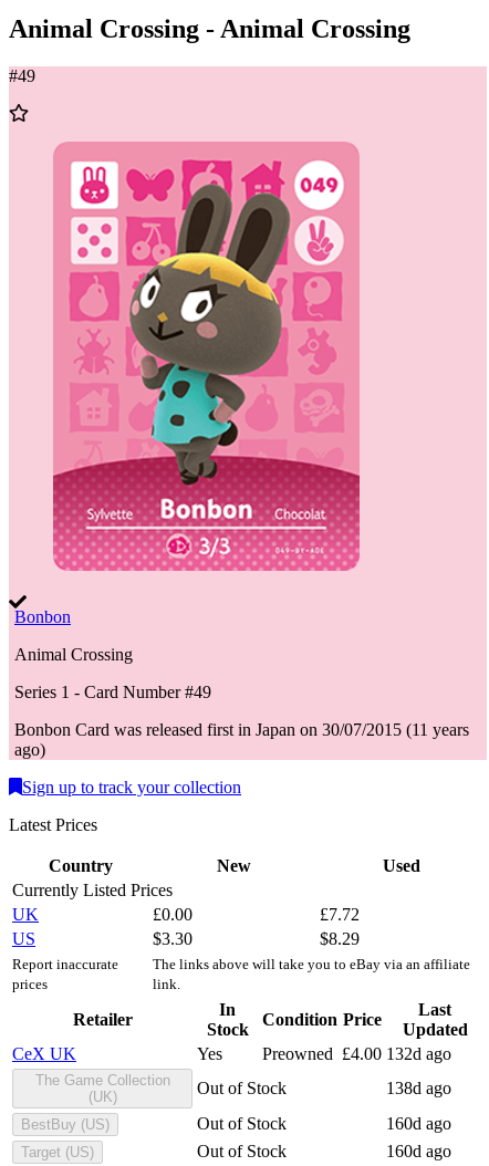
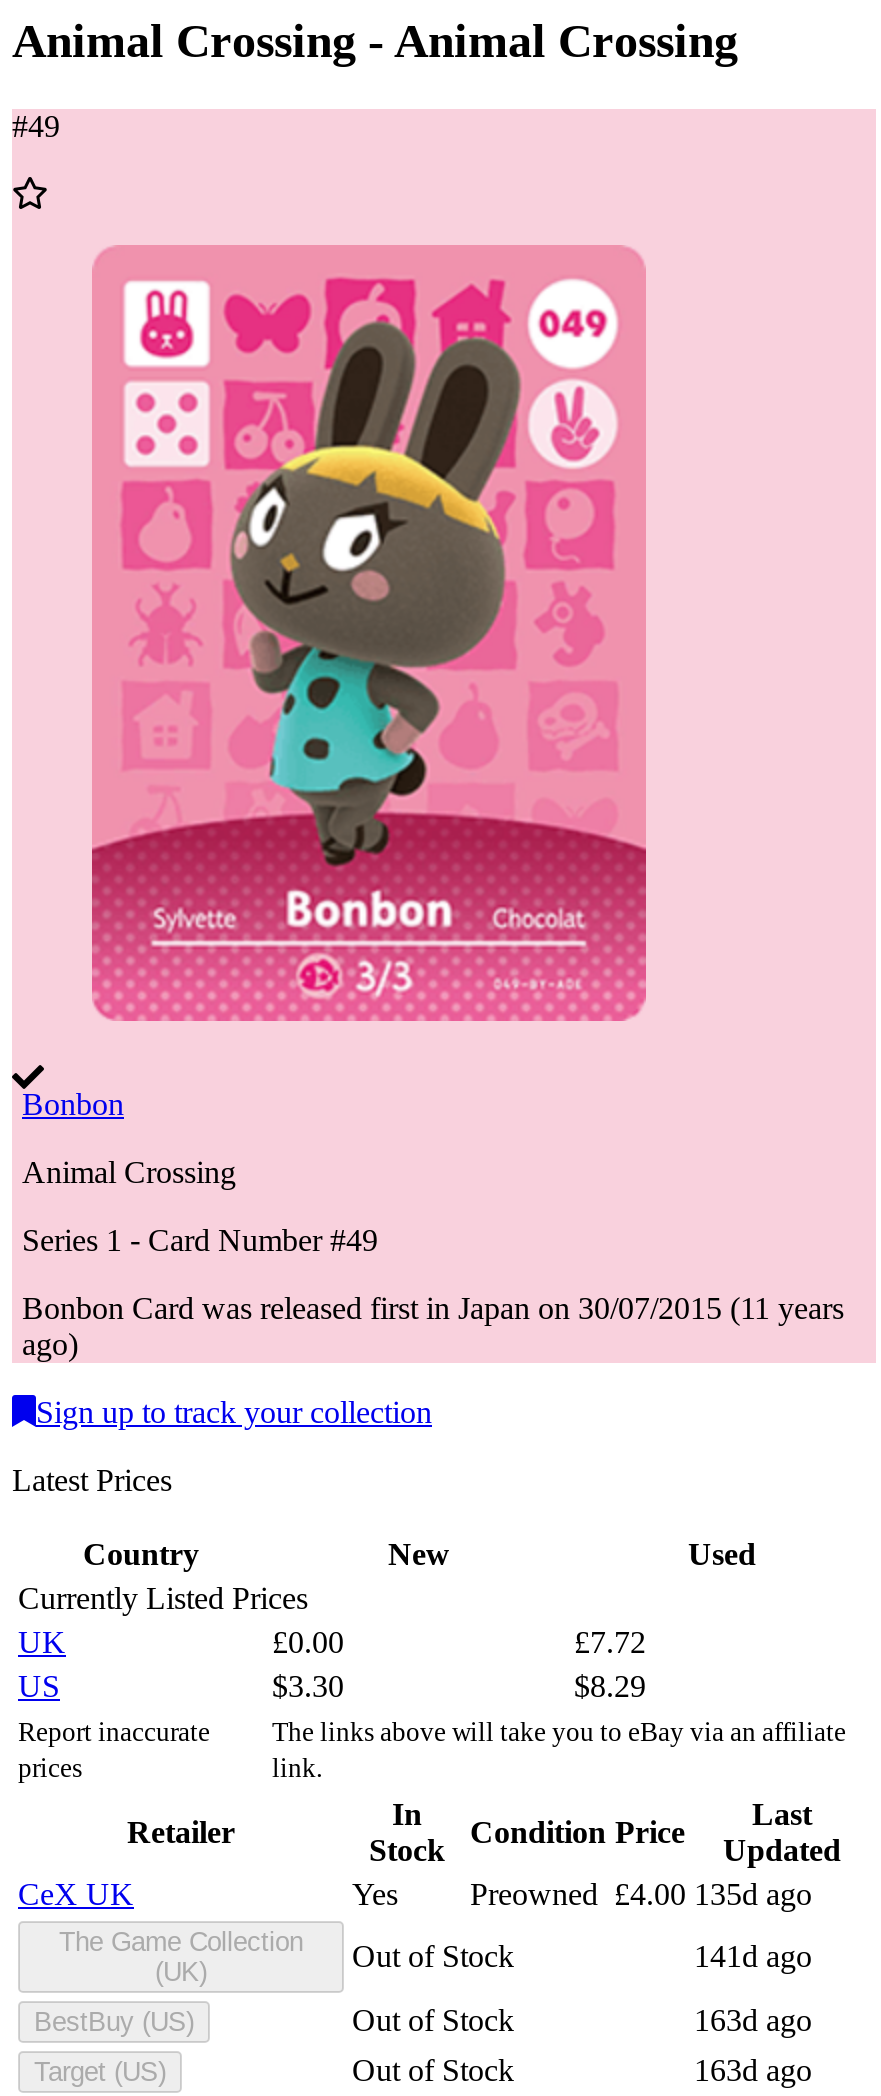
[262,1044,451,1063] Preowned £4.00 132d ago -> [470,1876,812,1910] Preowned £4.00 135d ago
[386,1078,451,1097] 138d ago -> [694,1938,812,1972] 141d ago
[386,1113,451,1132] 160d ago -> [694,2002,812,2036] 163d ago
[386,1141,451,1160] 160d ago -> [694,2052,812,2086] 163d ago

